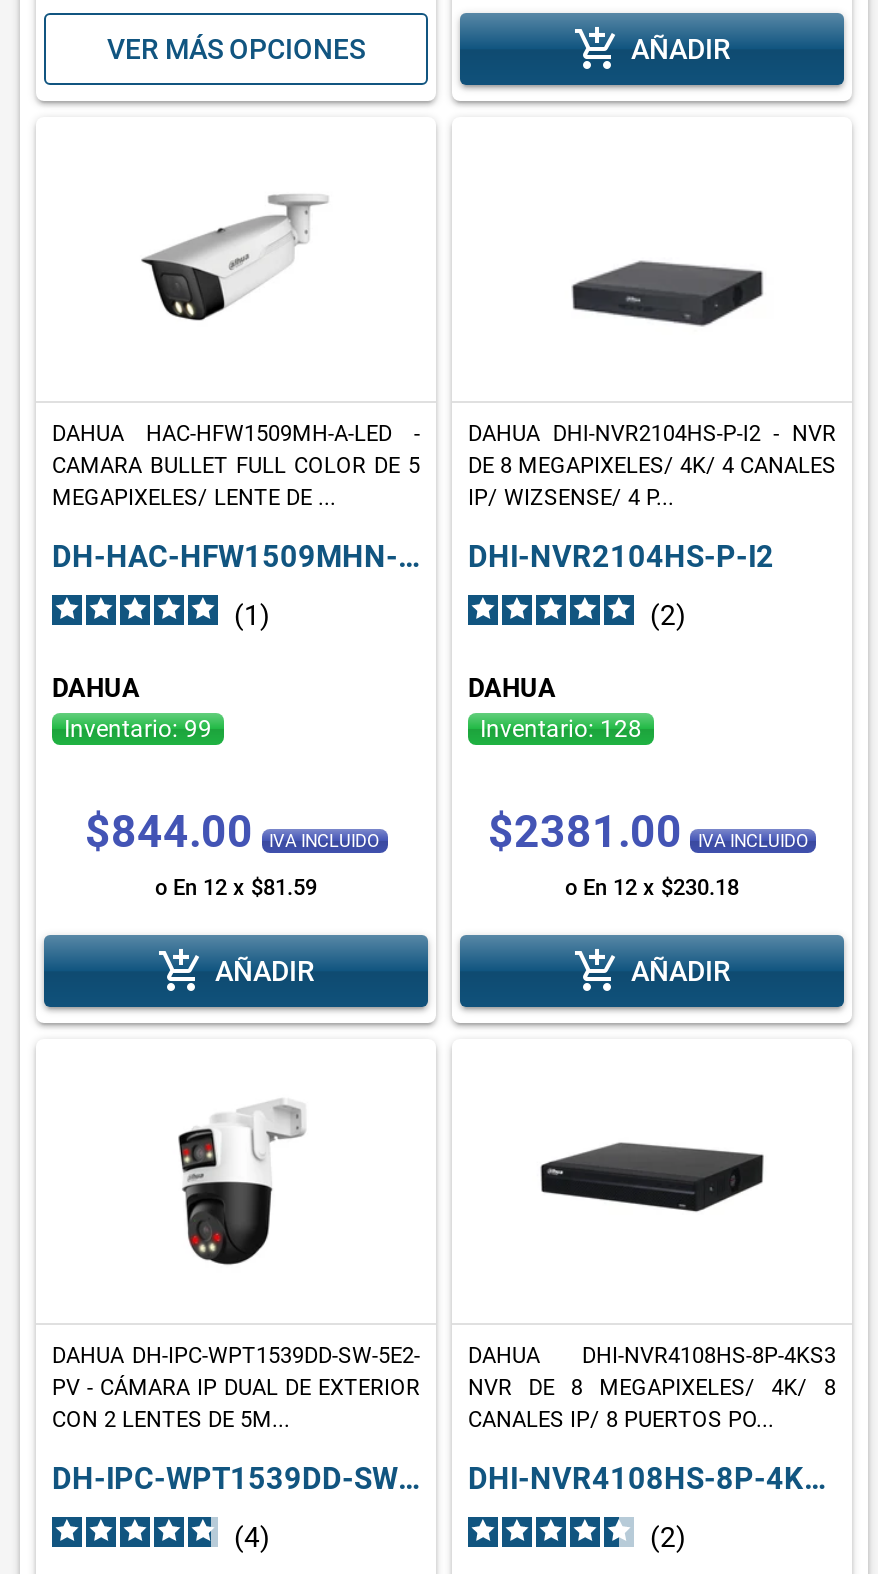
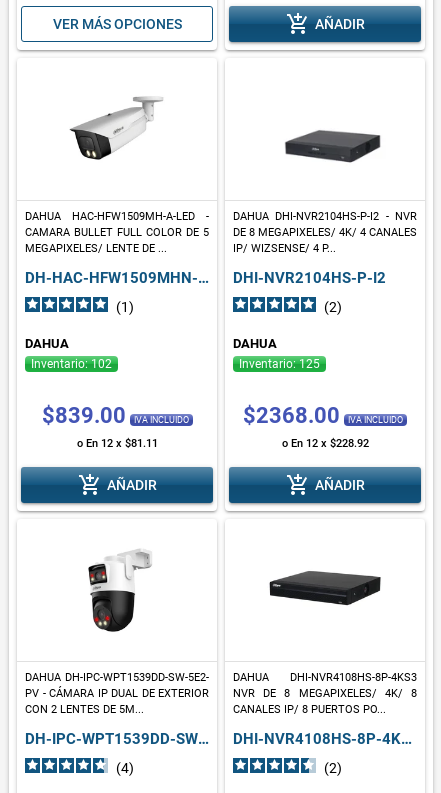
[64,715,212,743] Inventario: 99 -> [31,357,112,371] Inventario: 102
[480,715,642,743] Inventario: 128 -> [239,357,320,371] Inventario: 125
[85,807,379,857] $844.00 IVA INCLUIDO -> [41,403,188,428] $839.00 IVA INCLUIDO
[488,807,808,857] $2381.00 IVA INCLUIDO -> [243,403,403,428] $2368.00 IVA INCLUIDO
[155,875,317,901] o En 12 x $81.59 -> [76,437,157,450] o En 12 x $81.11
[565,875,739,901] o En 12 x $230.18 -> [281,437,368,450] o En 12 x $228.92

